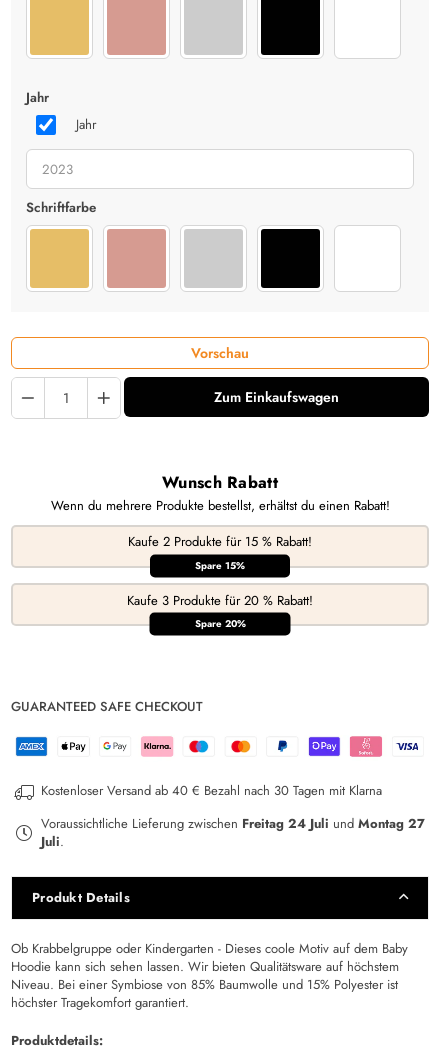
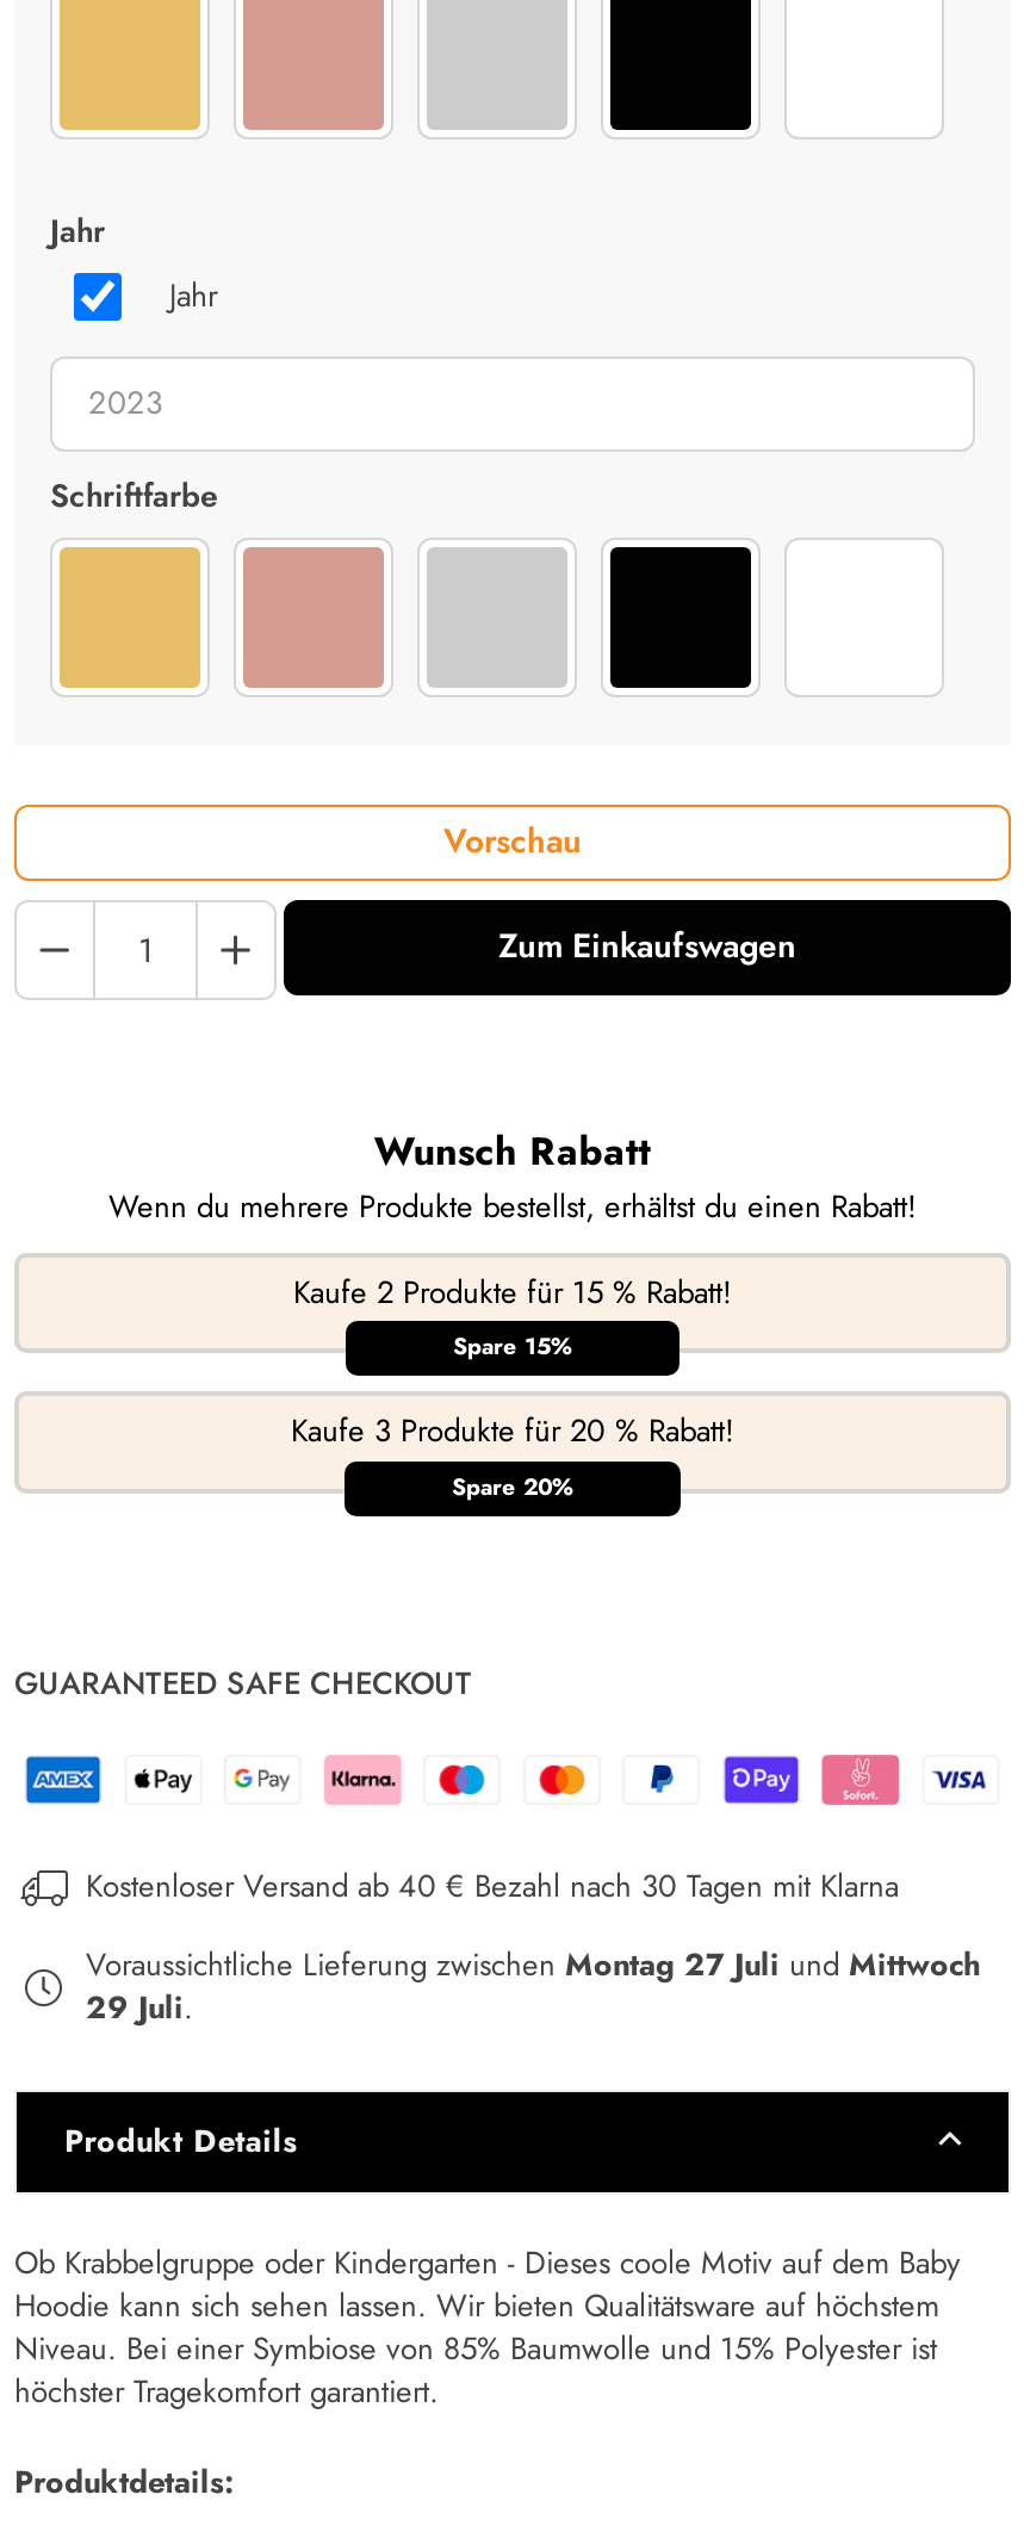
[41,814,425,851] Voraussichtliche Lieferung zwischen Freitag 24 Juli und Montag 27 | Juli. -> [86,1941,980,2029] Voraussichtliche Lieferung zwischen Montag 27 Juli und Mittwoch | 29 Juli.

